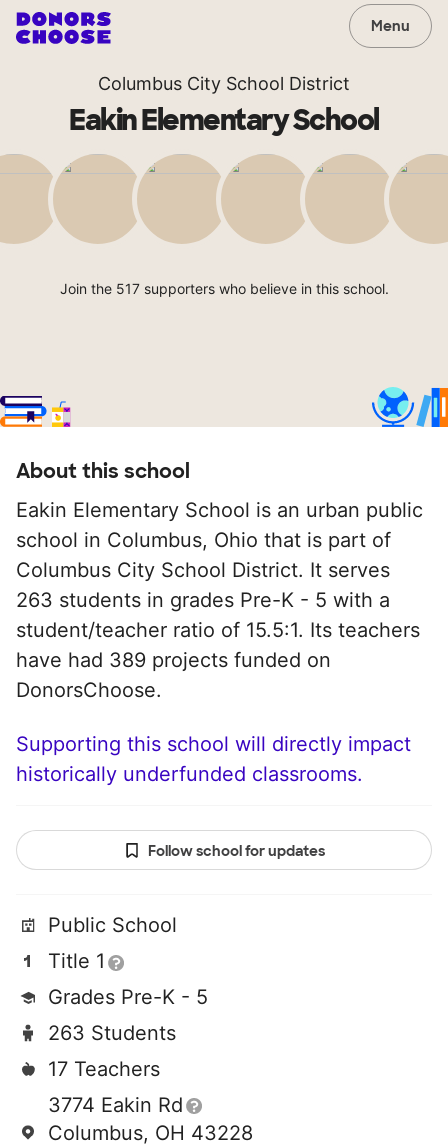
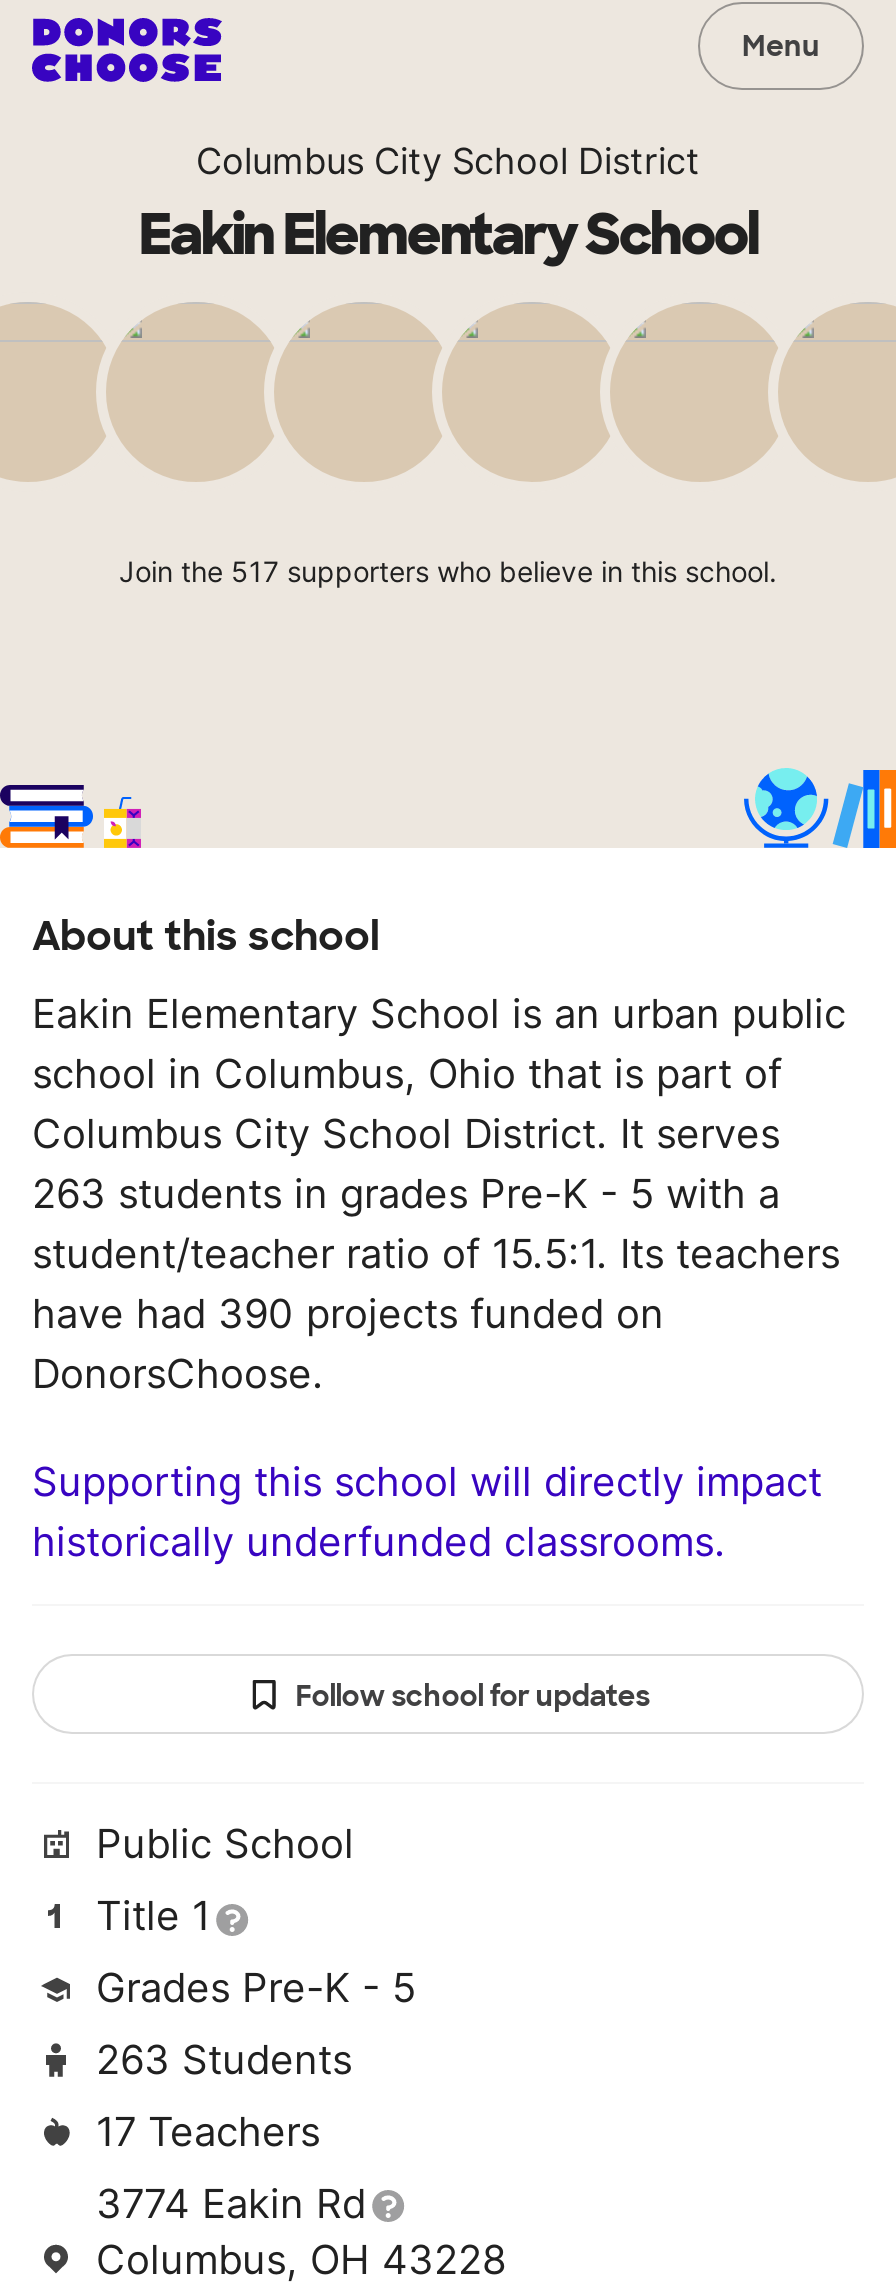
[16,648,331,672] have had 389 projects funded on -> [32,1290,664,1338] have had 390 projects funded on

